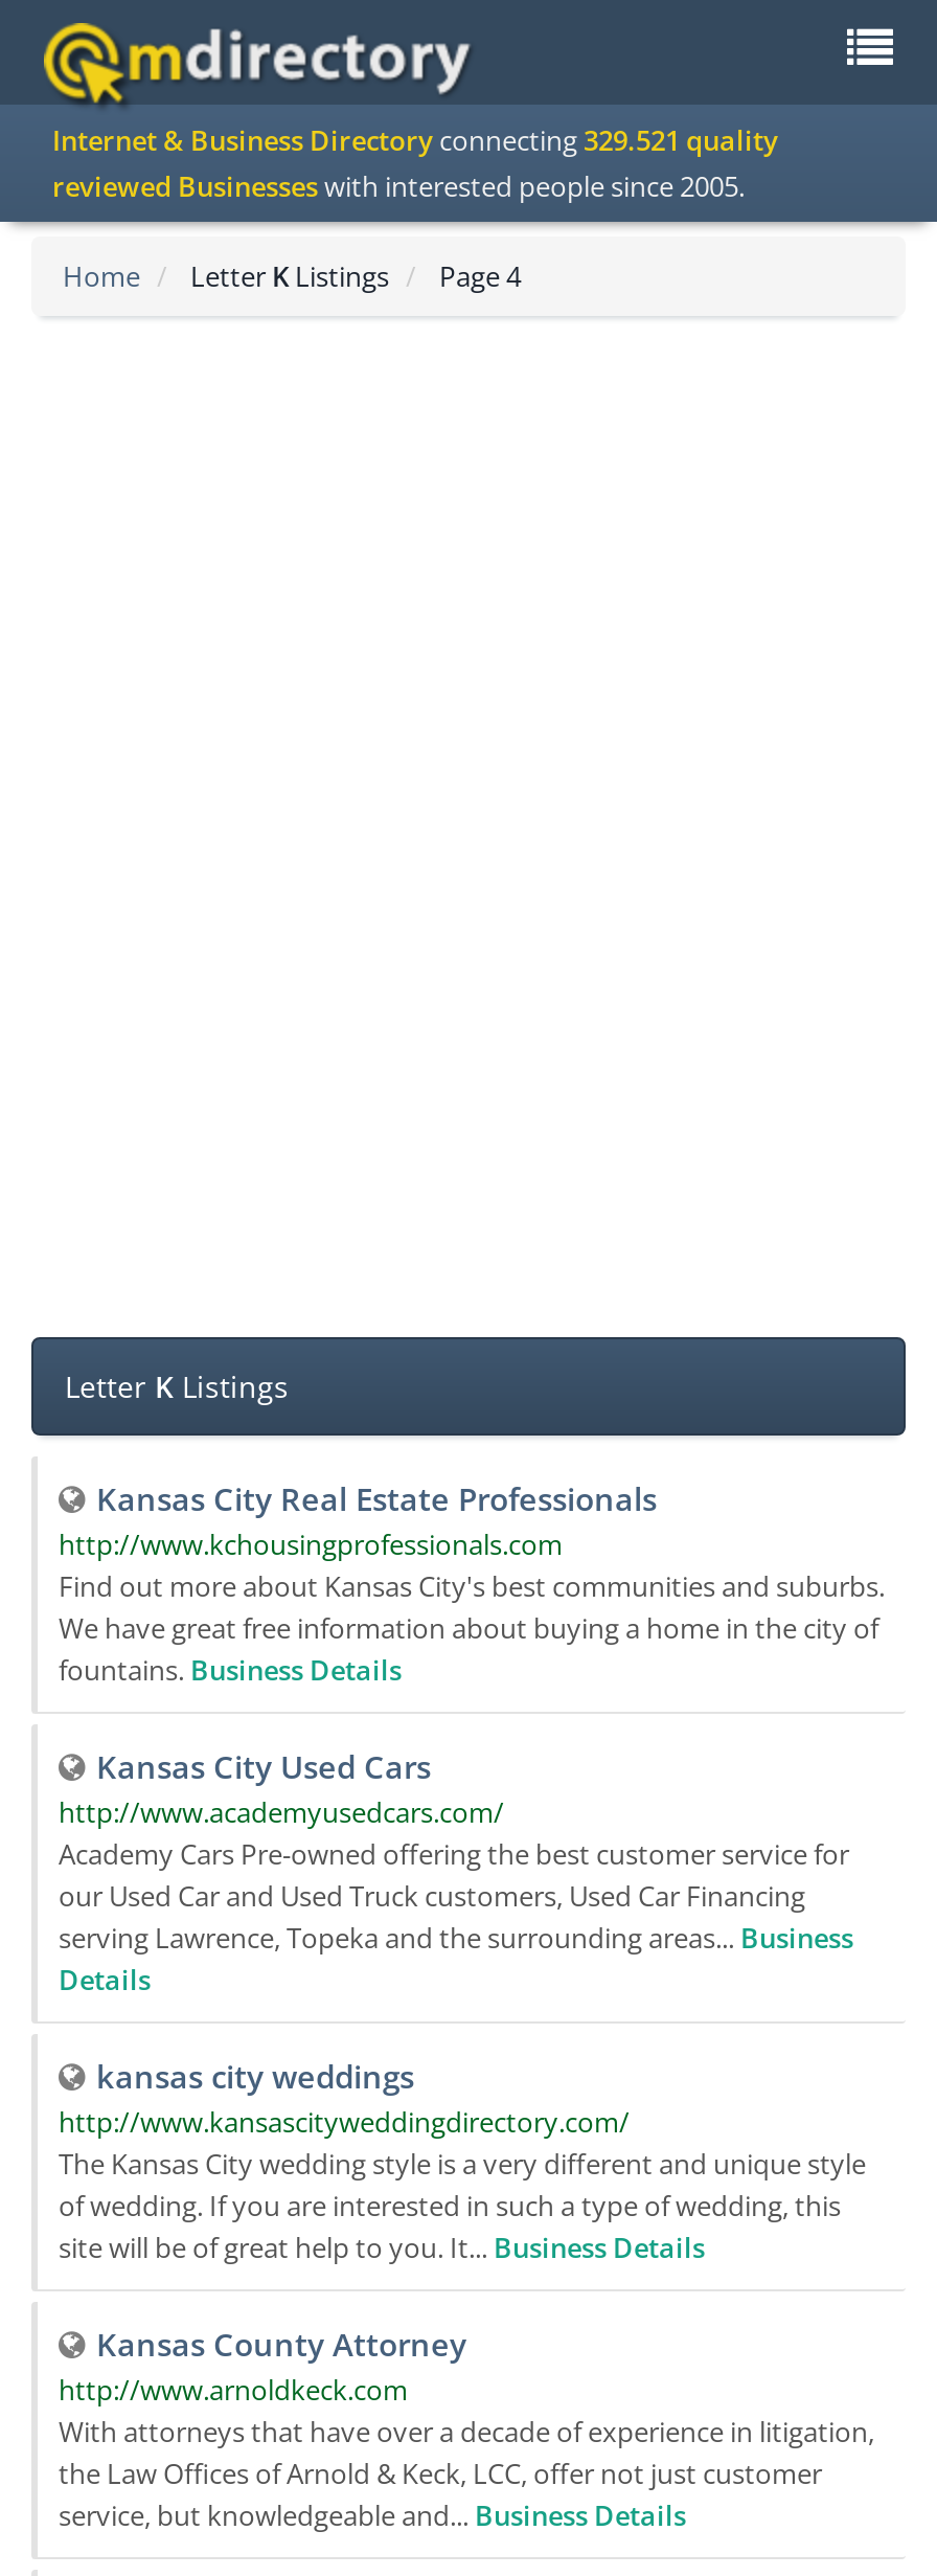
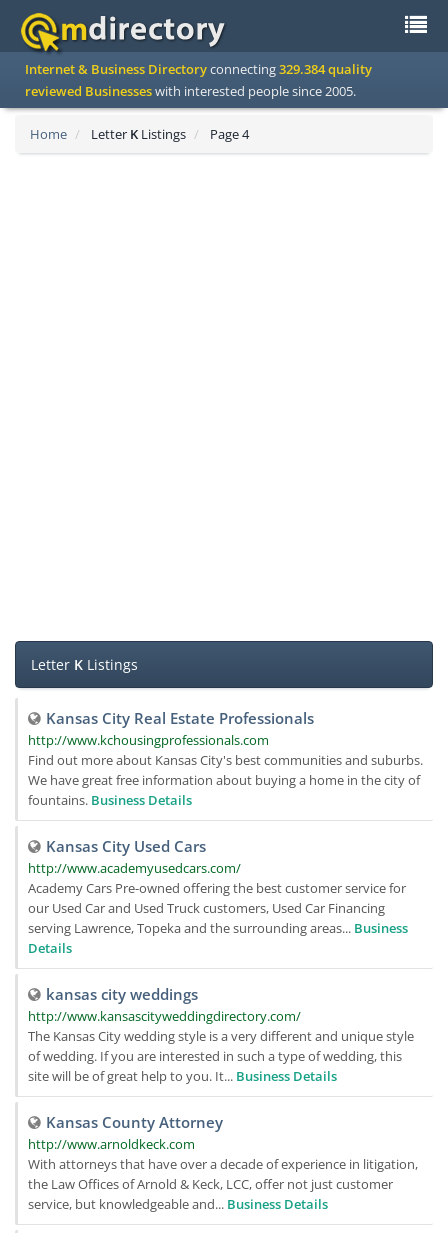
[52,121,778,159] Internet & Business Directory connecting 329.521 quality -> [25,60,372,78] Internet & Business Directory connecting 329.384 quality

